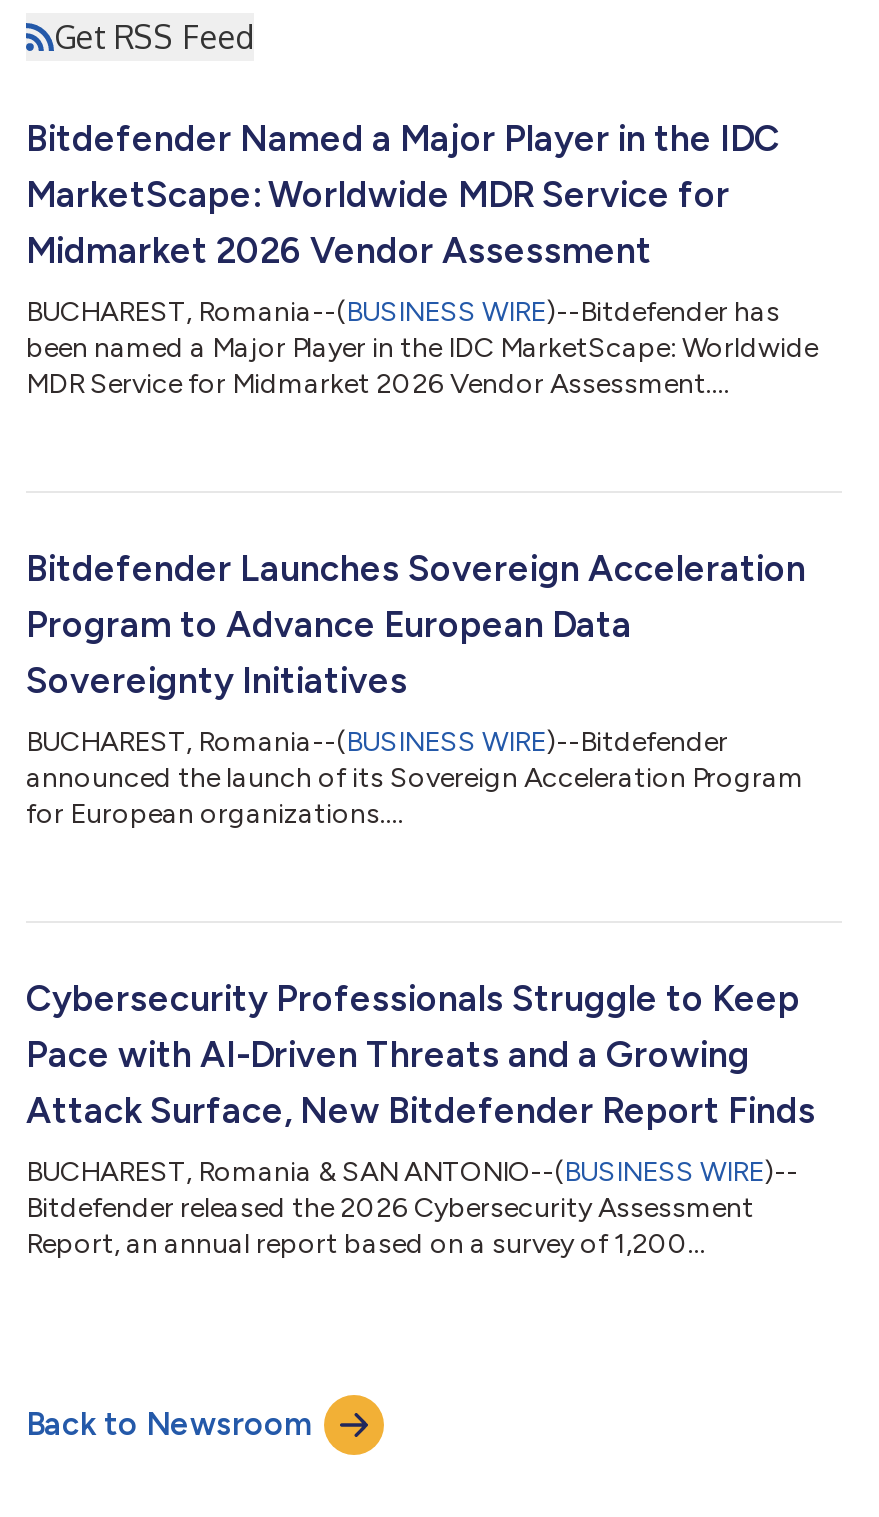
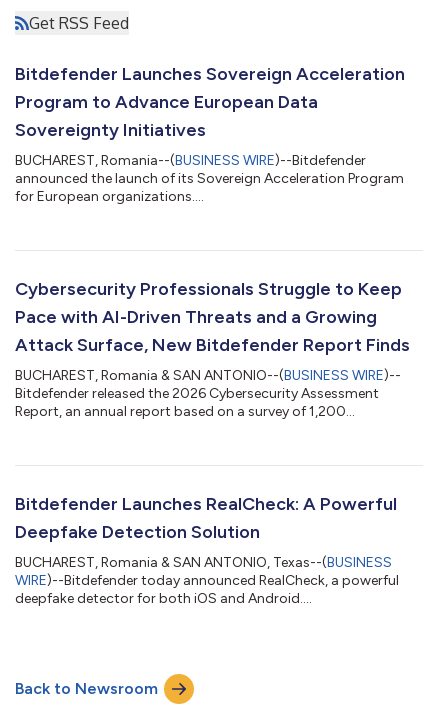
[26,117,818,401] Bitdefender Named a Major Player in the IDC | MarketScape: Worldwide MDR Service for | Midmarket 2026 Vendor Assessment | BUCHAREST, Romania--(BUSINESS WIRE)--Bitdefender has | been named a Major Player in the IDC MarketScape: Worldwide | MDR Service for Midmarket 2026 Vendor Assessment.... -> none
moved [26,547,816,1261] -> [15,63,410,420]: Bitdefender Launches Sovereign Acceleration | Program to Advance European Data | Sovereignty Initiatives | ... | Bitdefender released the 2026 Cybersecurity Assessment | Report, an annual report based on a survey of 1,200
none -> [15,493,399,607] Bitdefender Launches RealCheck: A Powerful | Deepfake Detection Solution | BUCHAREST, Romania & SAN ANTONIO, Texas--(BUSINESS | WIRE)--Bitdefender today announced RealCheck, a powerful | deepfake detector for both iOS and Android....

